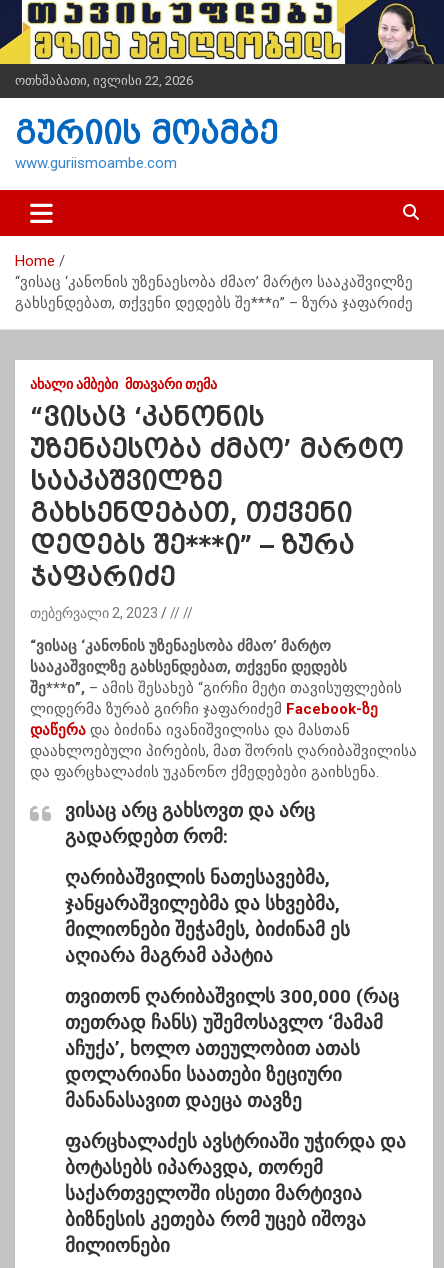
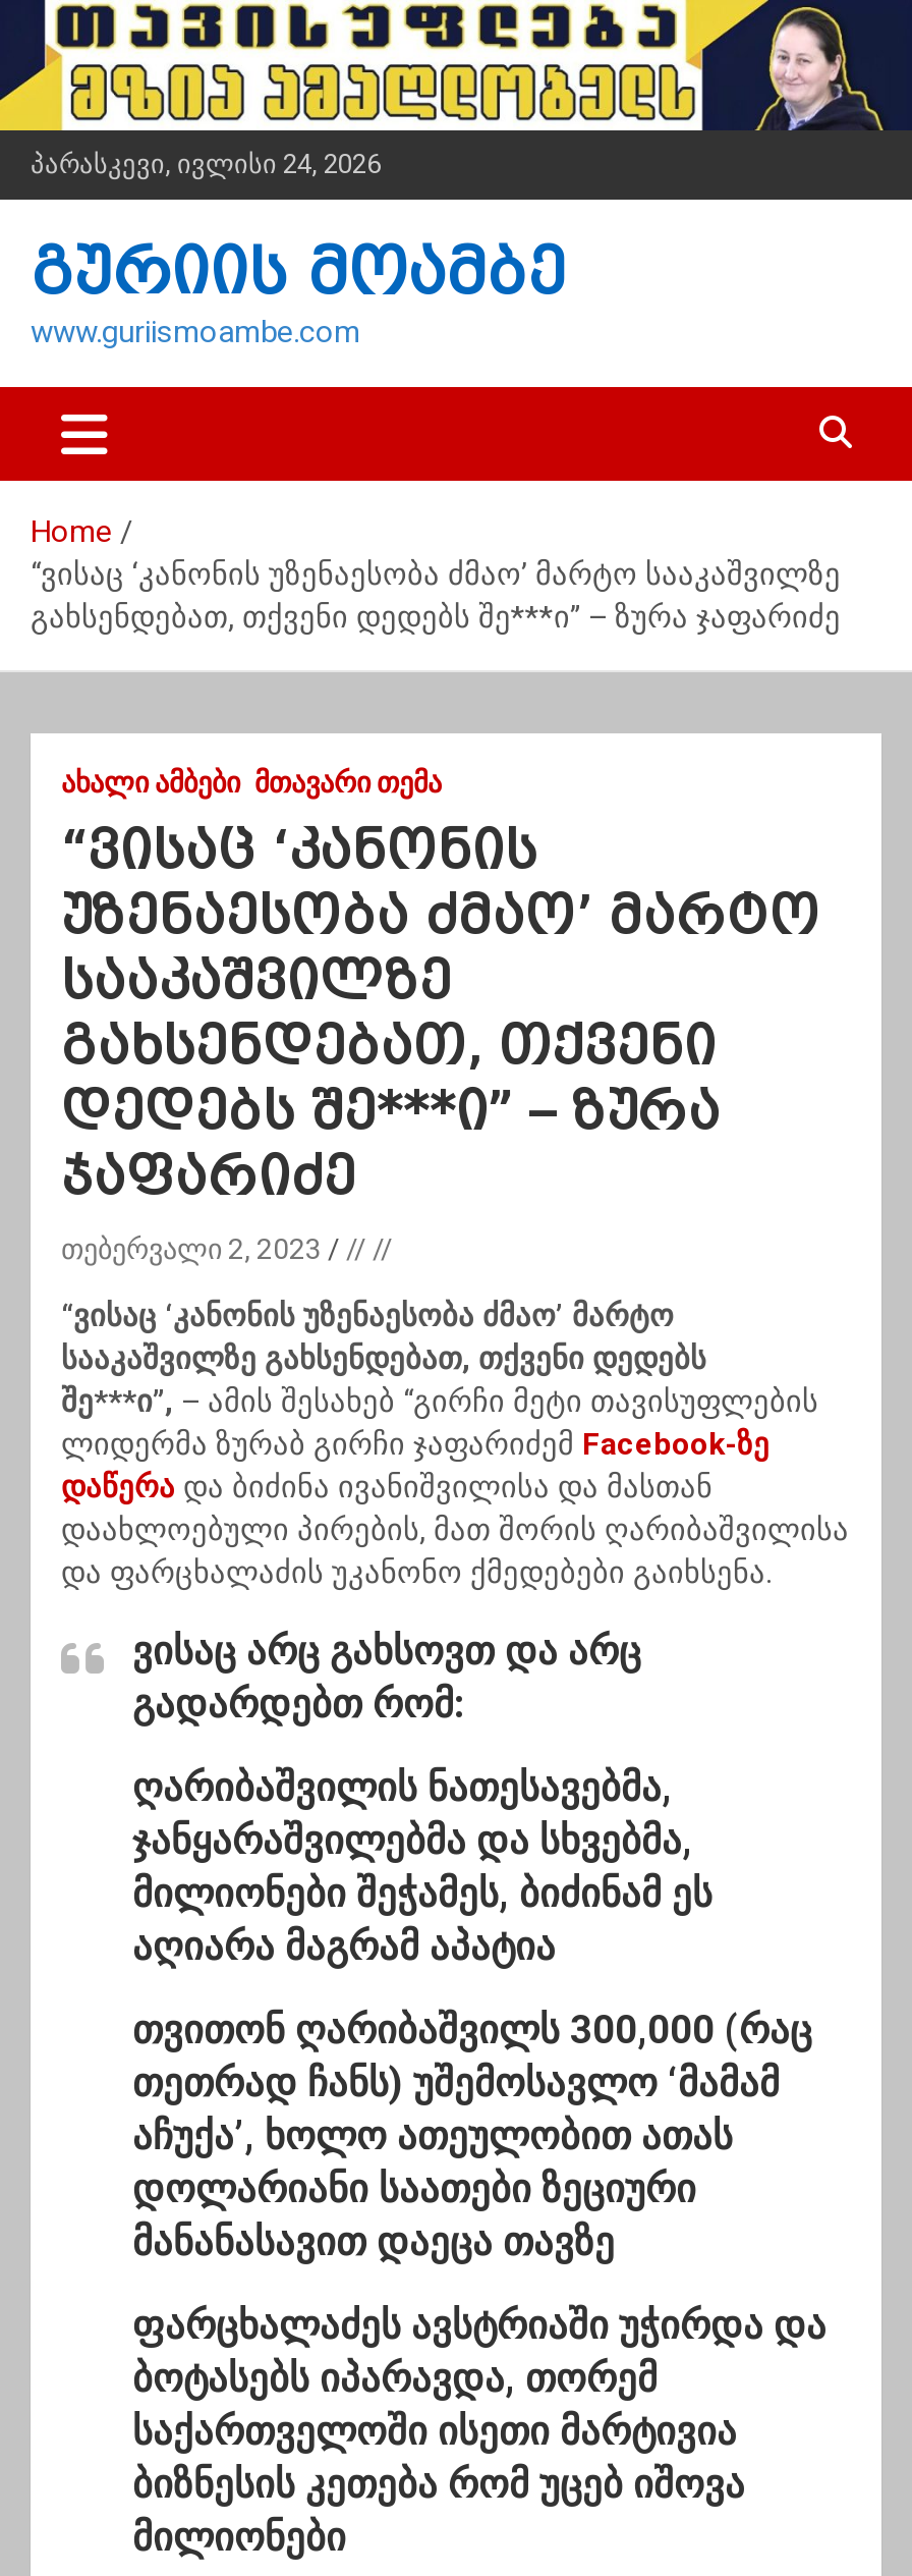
[15,73,193,88] ოთხშაბათი, ივლისი 22, 2026 -> [31,149,381,179] პარასკევი, ივლისი 24, 2026

